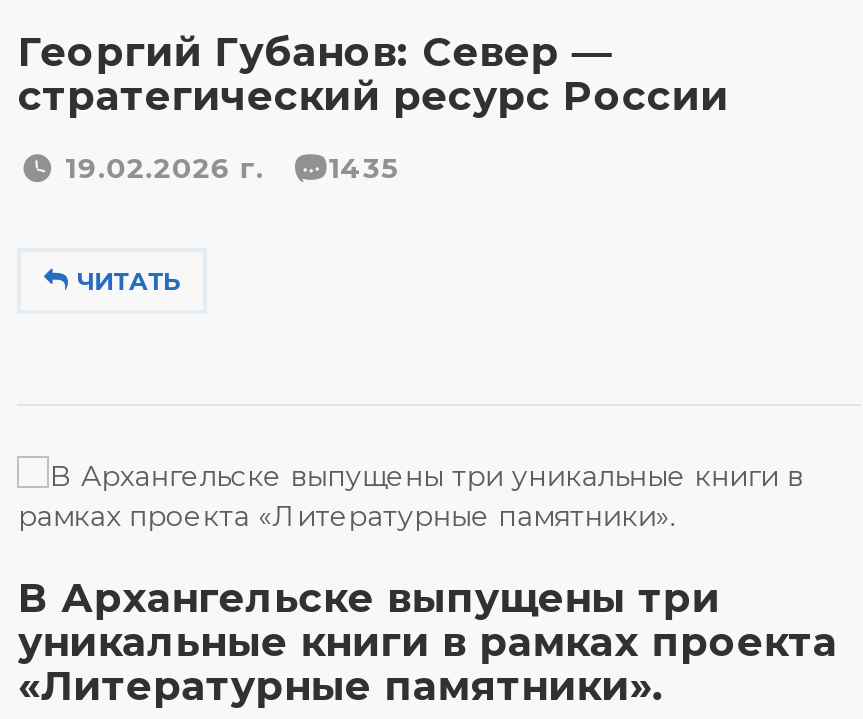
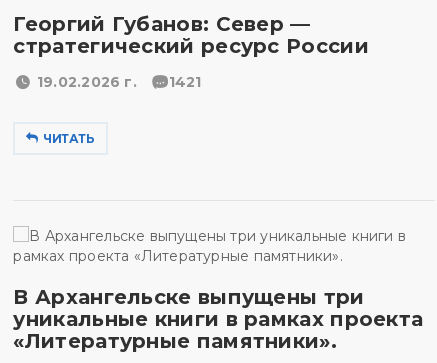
[65,150,400,186] 19.02.2026 г. 1435 -> [37,73,201,91] 19.02.2026 г. 1421

